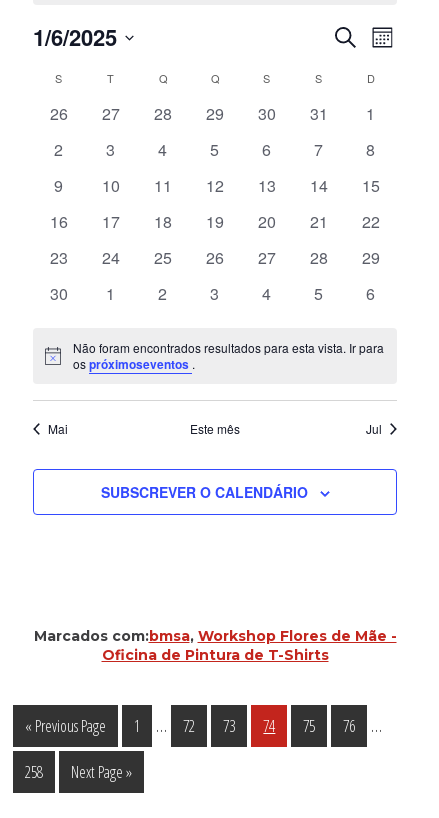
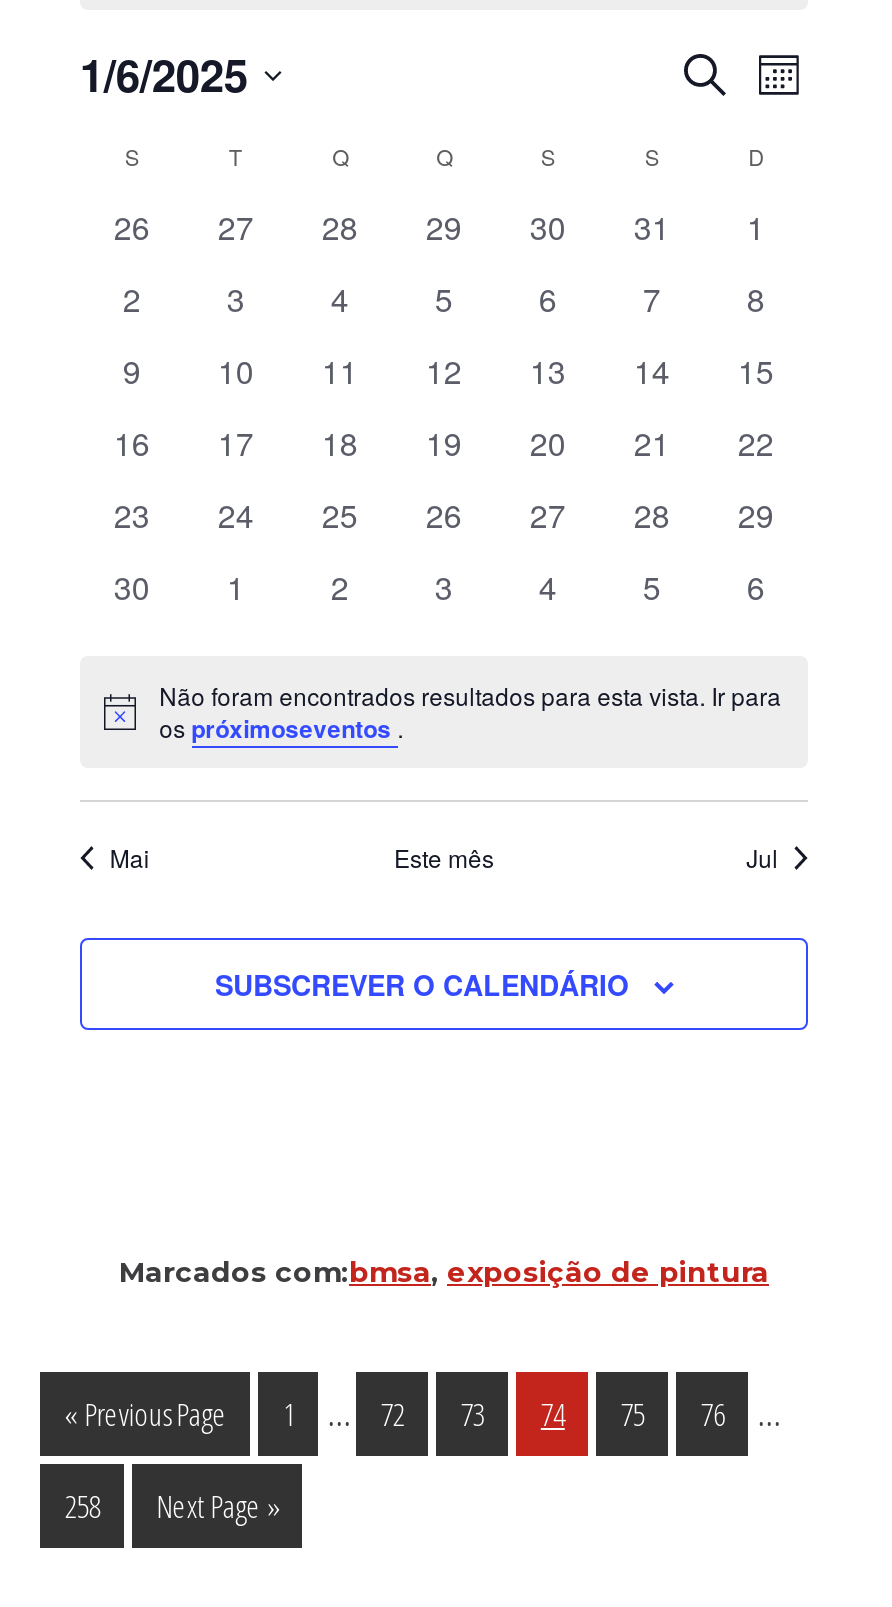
[33,627,396,664] Marcados com:bmsa, Workshop Flores de Mãe - | Oficina de Pintura de T-Shirts -> [119,1254,769,1290] Marcados com:bmsa, exposição de pintura

